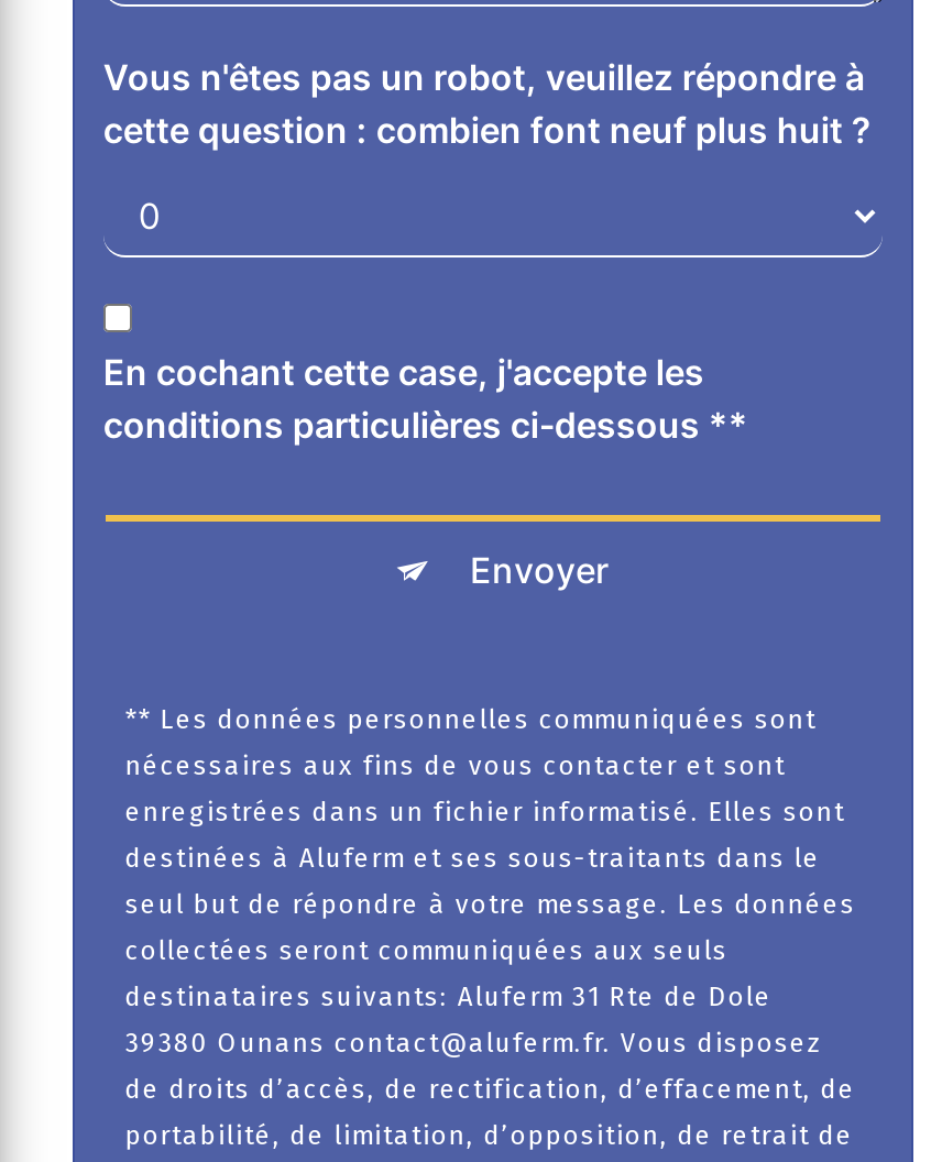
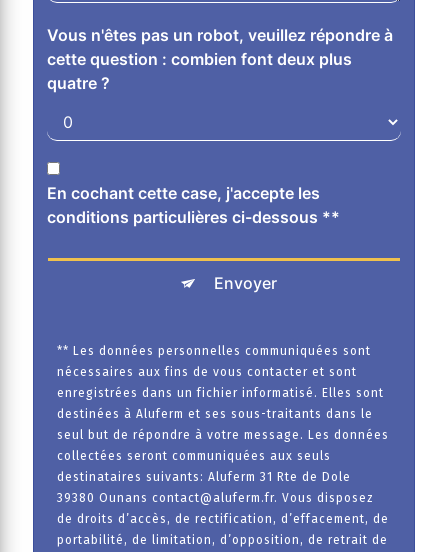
[103,108,871,152] cette question : combien font neuf plus huit ? -> [47,49,352,93] cette question : combien font deux plus | quatre ?

